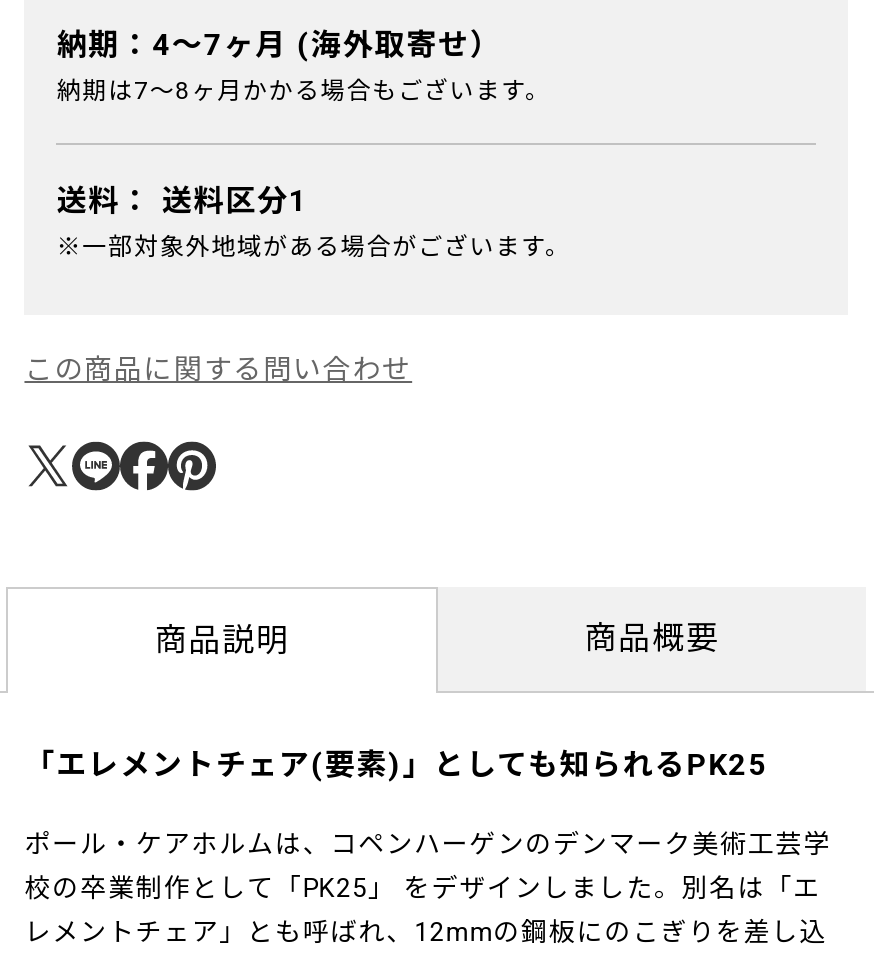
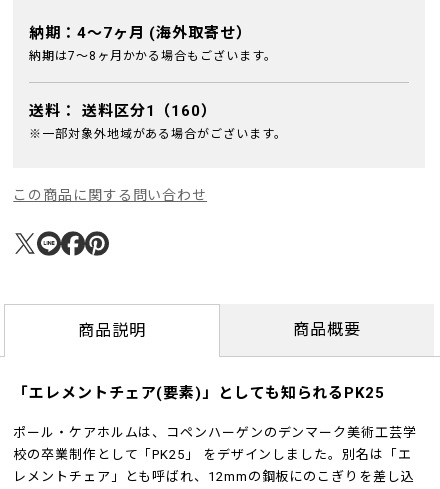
[56,184,309,220] 送料：送料区分1 -> [29,102,217,120] 送料：送料区分1（160）

